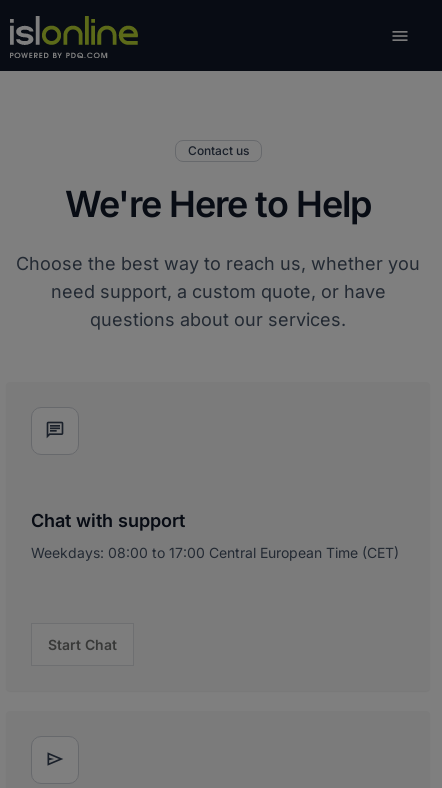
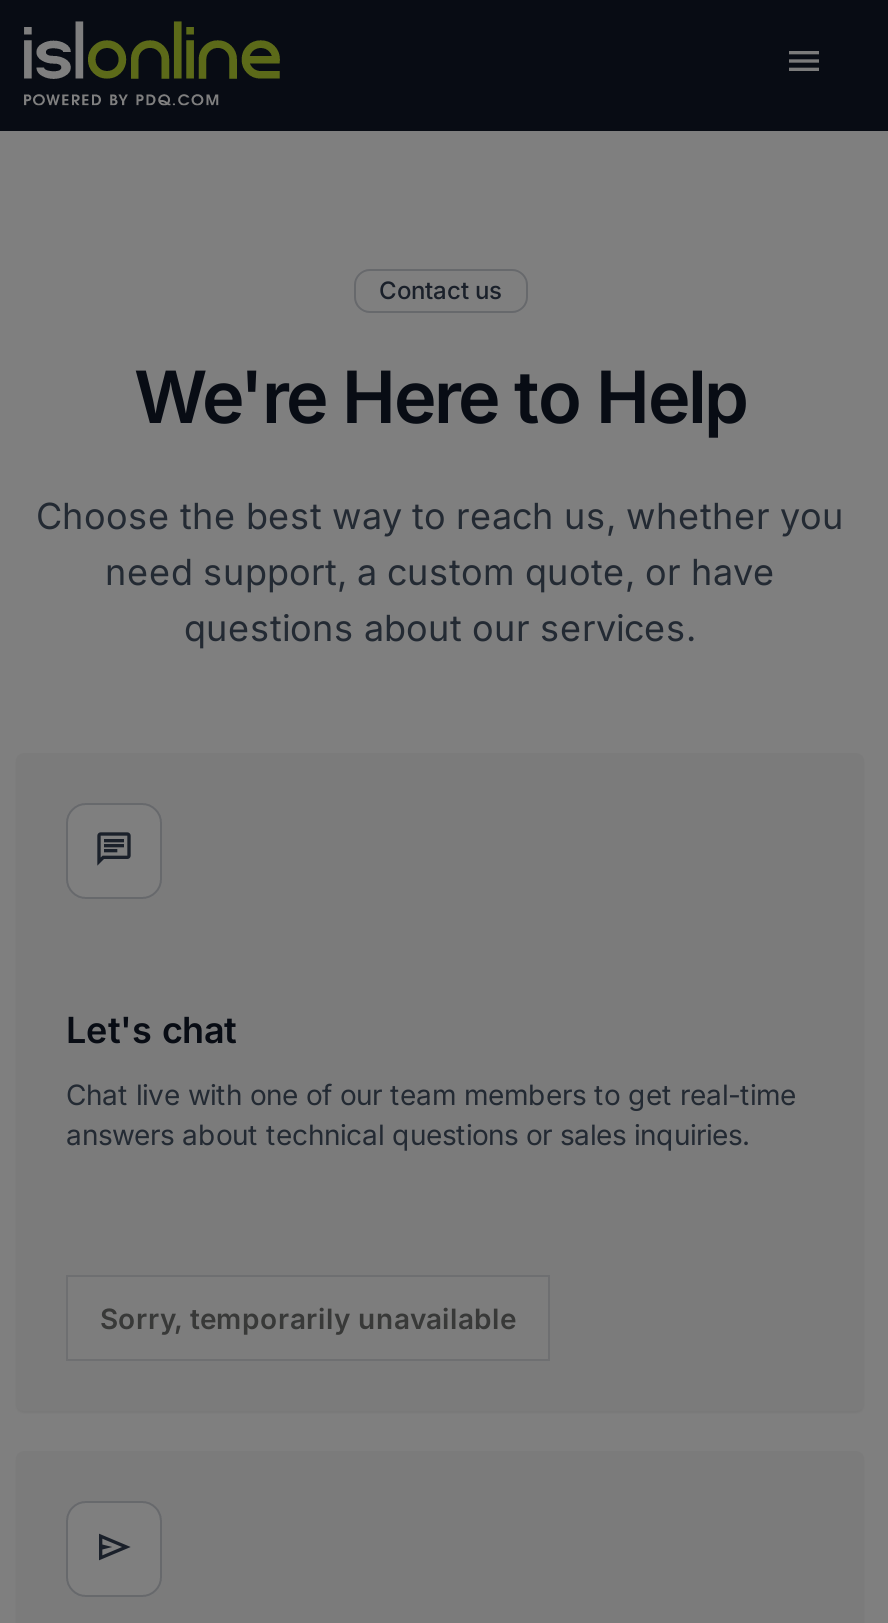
[31,510,185,531] Chat with support -> [66,1009,236,1051] Let's chat
[31,544,399,561] Weekdays: 08:00 to 17:00 Central European Time (CET) -> [66,1077,796,1151] Chat live with one of our team members to get real-time | answers about technical questions or sales inquiries.
[48,636,117,653] Start Chat -> [100,1301,516,1335] Sorry, temporarily unavailable

